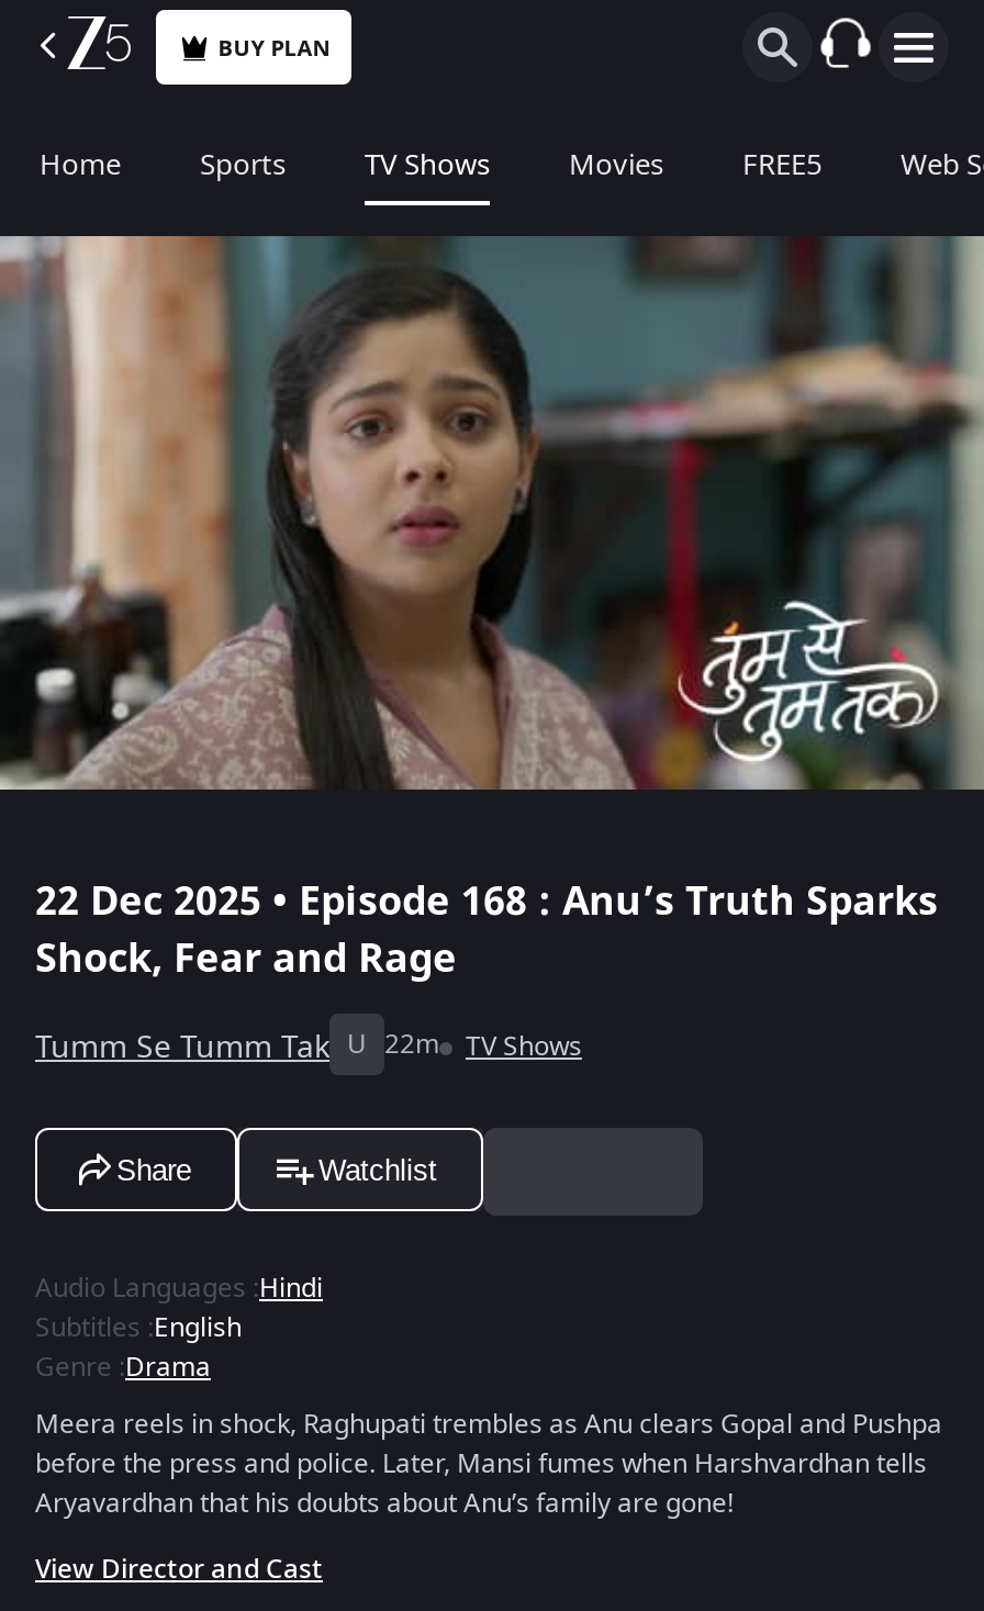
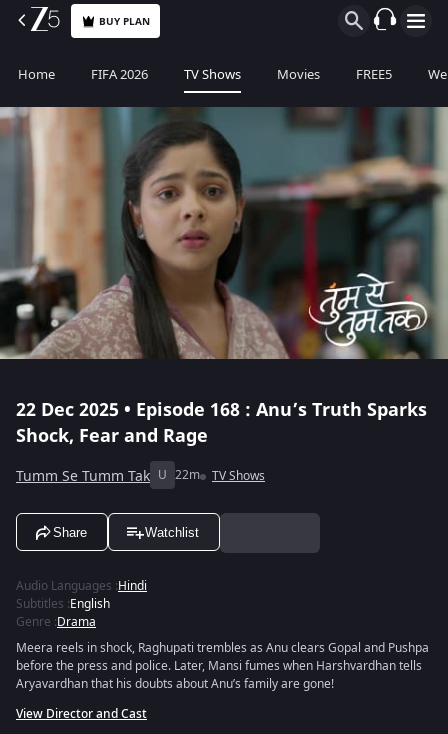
[200,144,286,186] Sports -> [91,65,148,84] FIFA 2026

